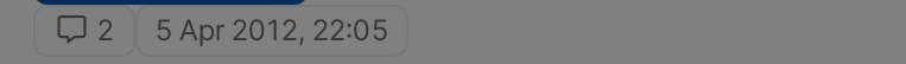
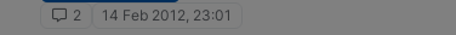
[97,12,388,47] 2 5 Apr 2012, 22:05 -> [73,6,232,24] 2 14 Feb 2012, 23:01

